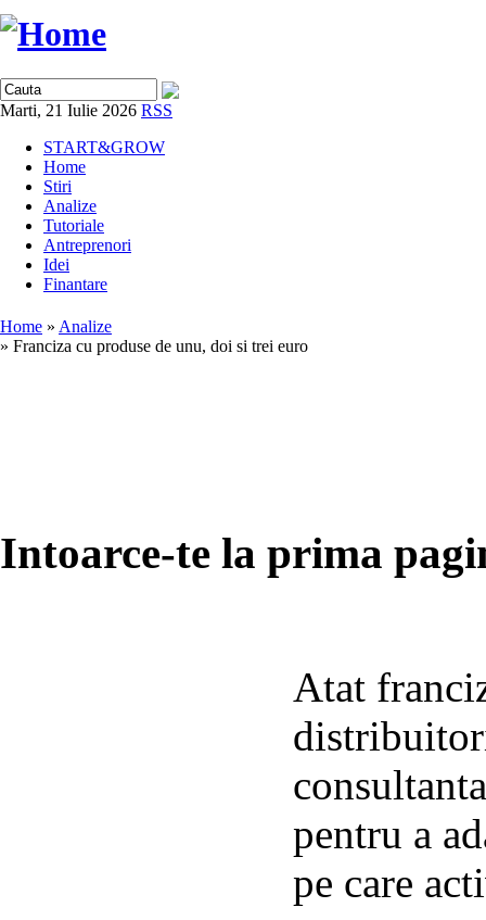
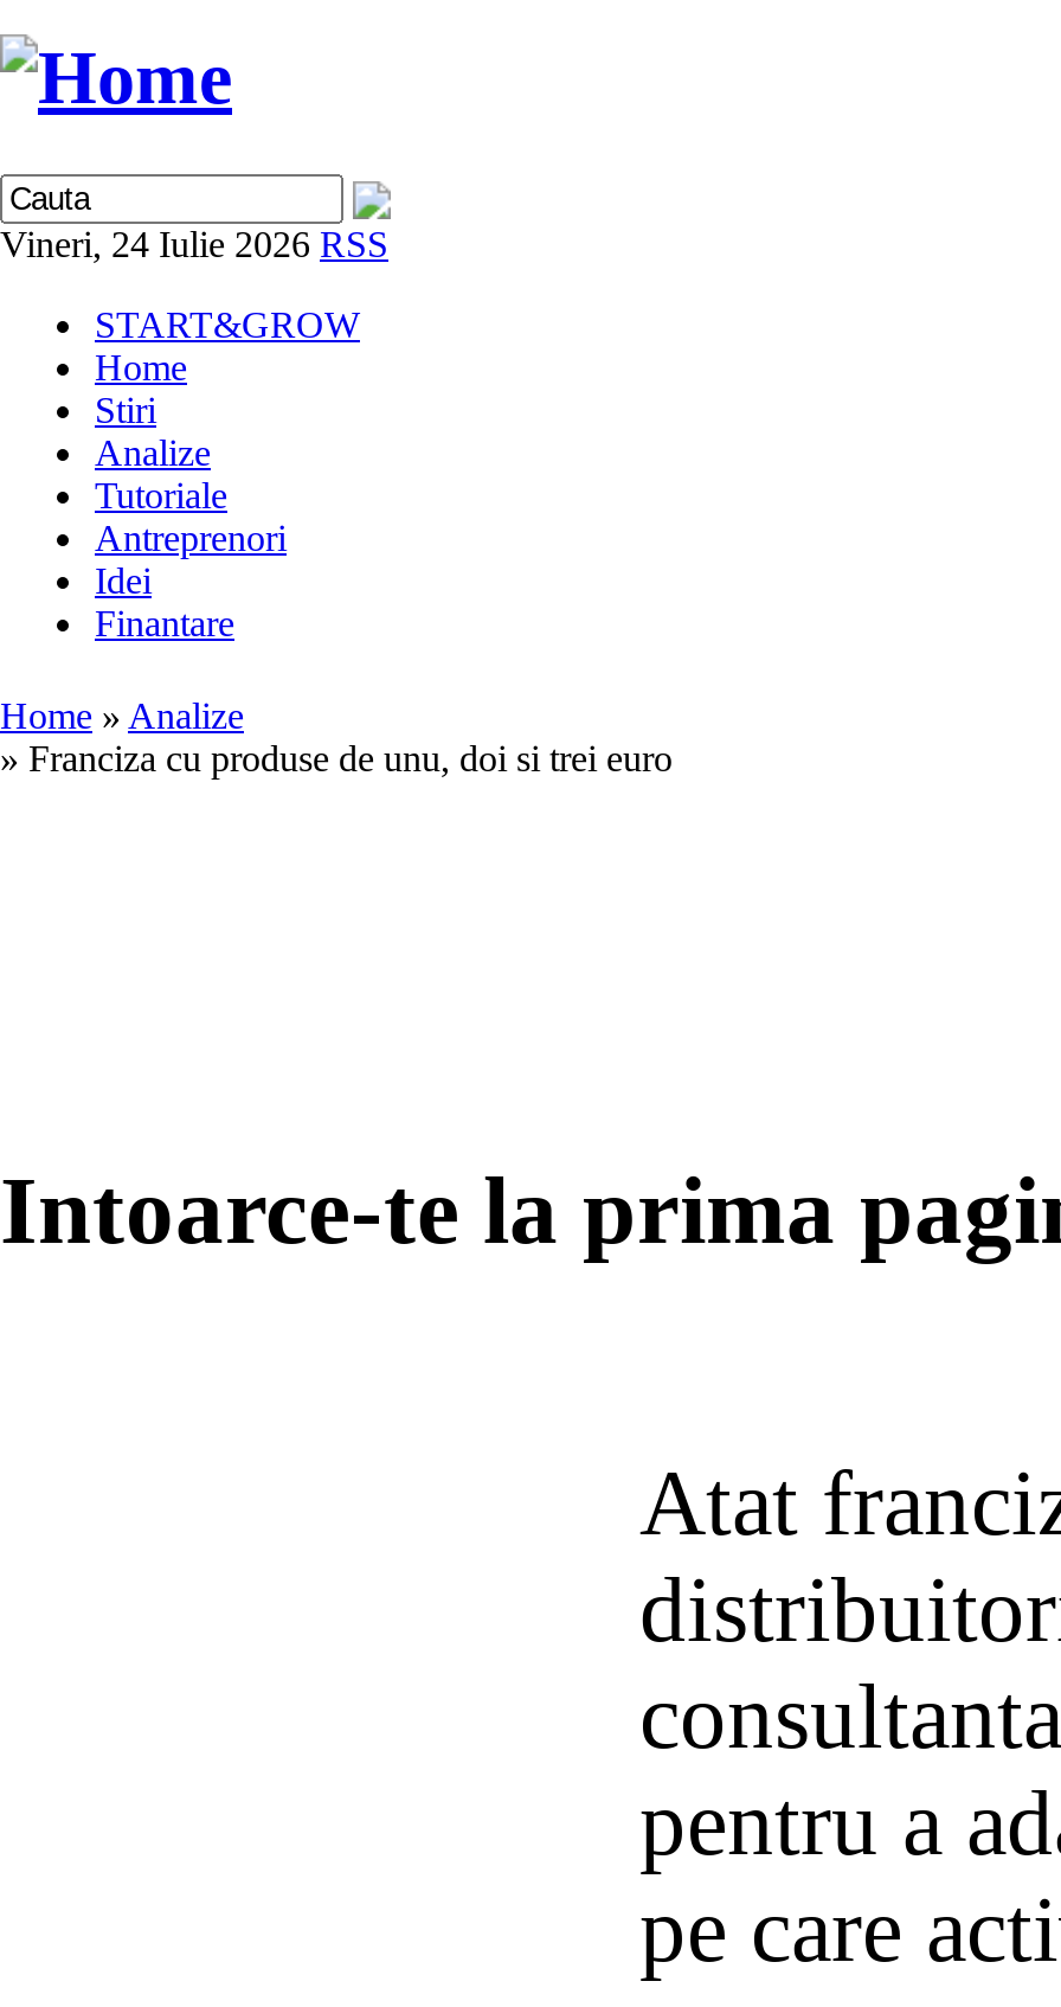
[0,101,172,119] Marti, 21 Iulie 2026RSS -> [0,224,388,264] Vineri, 24 Iulie 2026RSS

